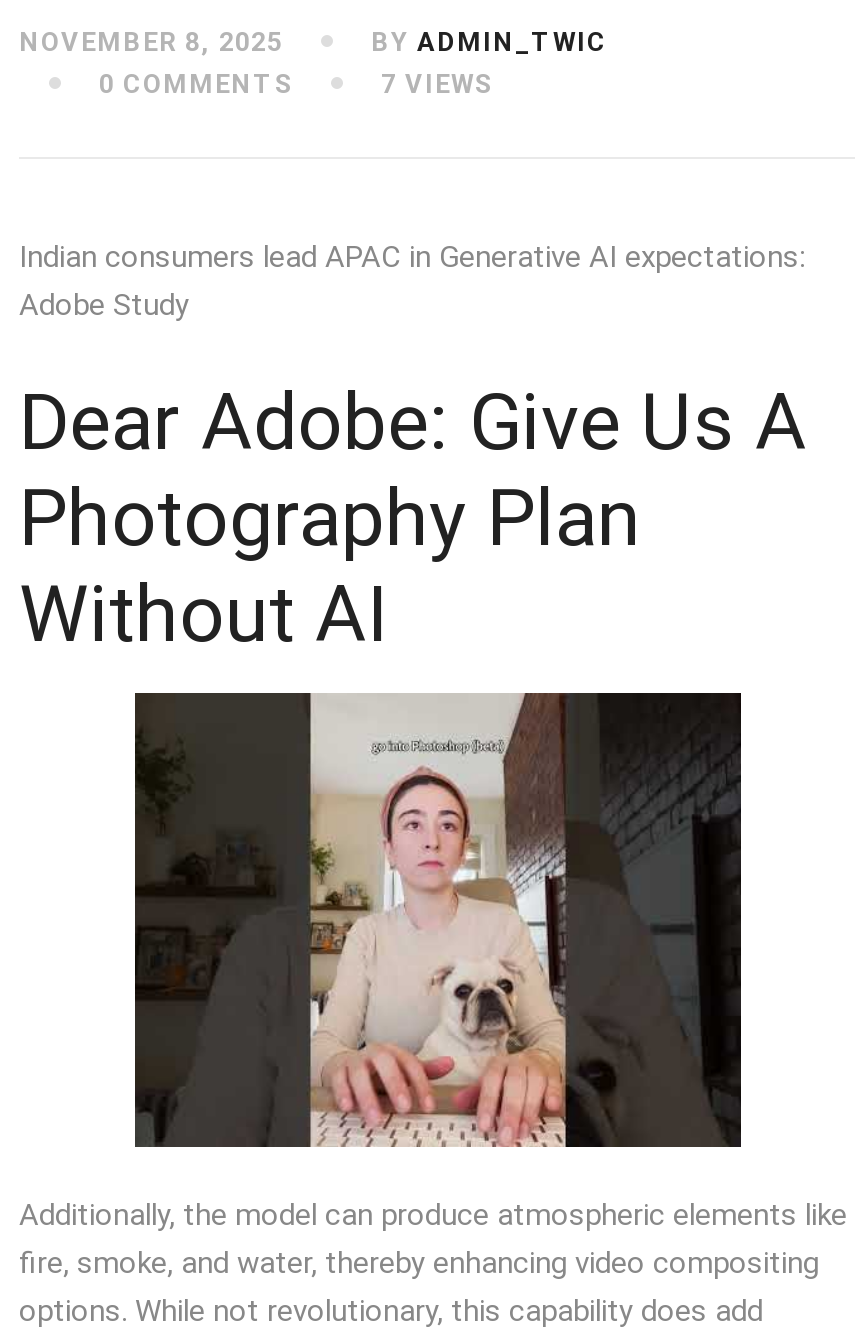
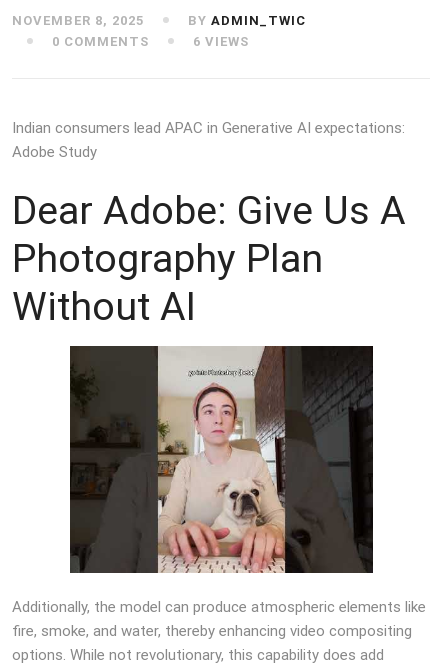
[373,69,493,99] 7 VIEWS -> [189,34,249,49] 6 VIEWS

